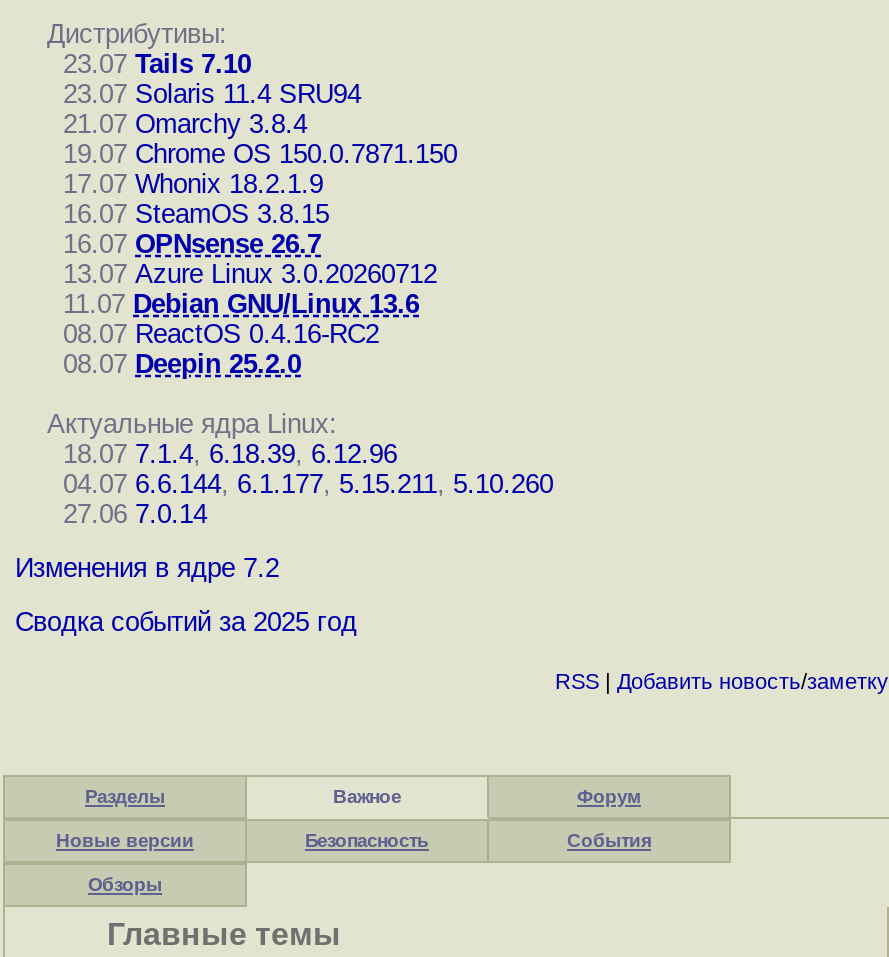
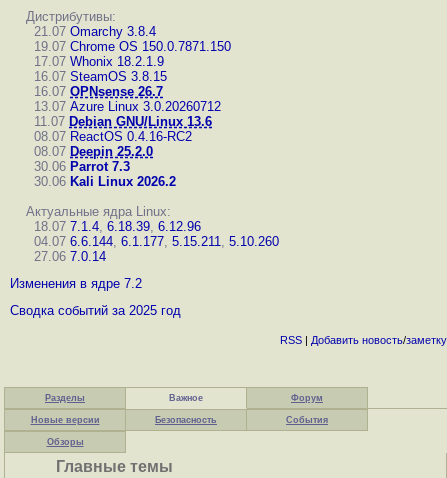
[47,49,361,109] 23.07 Tails 7.10 | 23.07 Solaris 11.4 SRU94 -> none
moved [47,109,457,379] -> [26,24,231,159]: 21.07 Omarchy 3.8.4 | 19.07 Chrome OS 150.0.7871.150 | 17.07 Whonix 18.2.1.9 | ... | 08.07 ReactOS 0.4.16-RC2 | 08.07 Deepin 25.2.0
none -> [26,159,176,189] 30.06 Parrot 7.3 | 30.06 Kali Linux 2026.2

